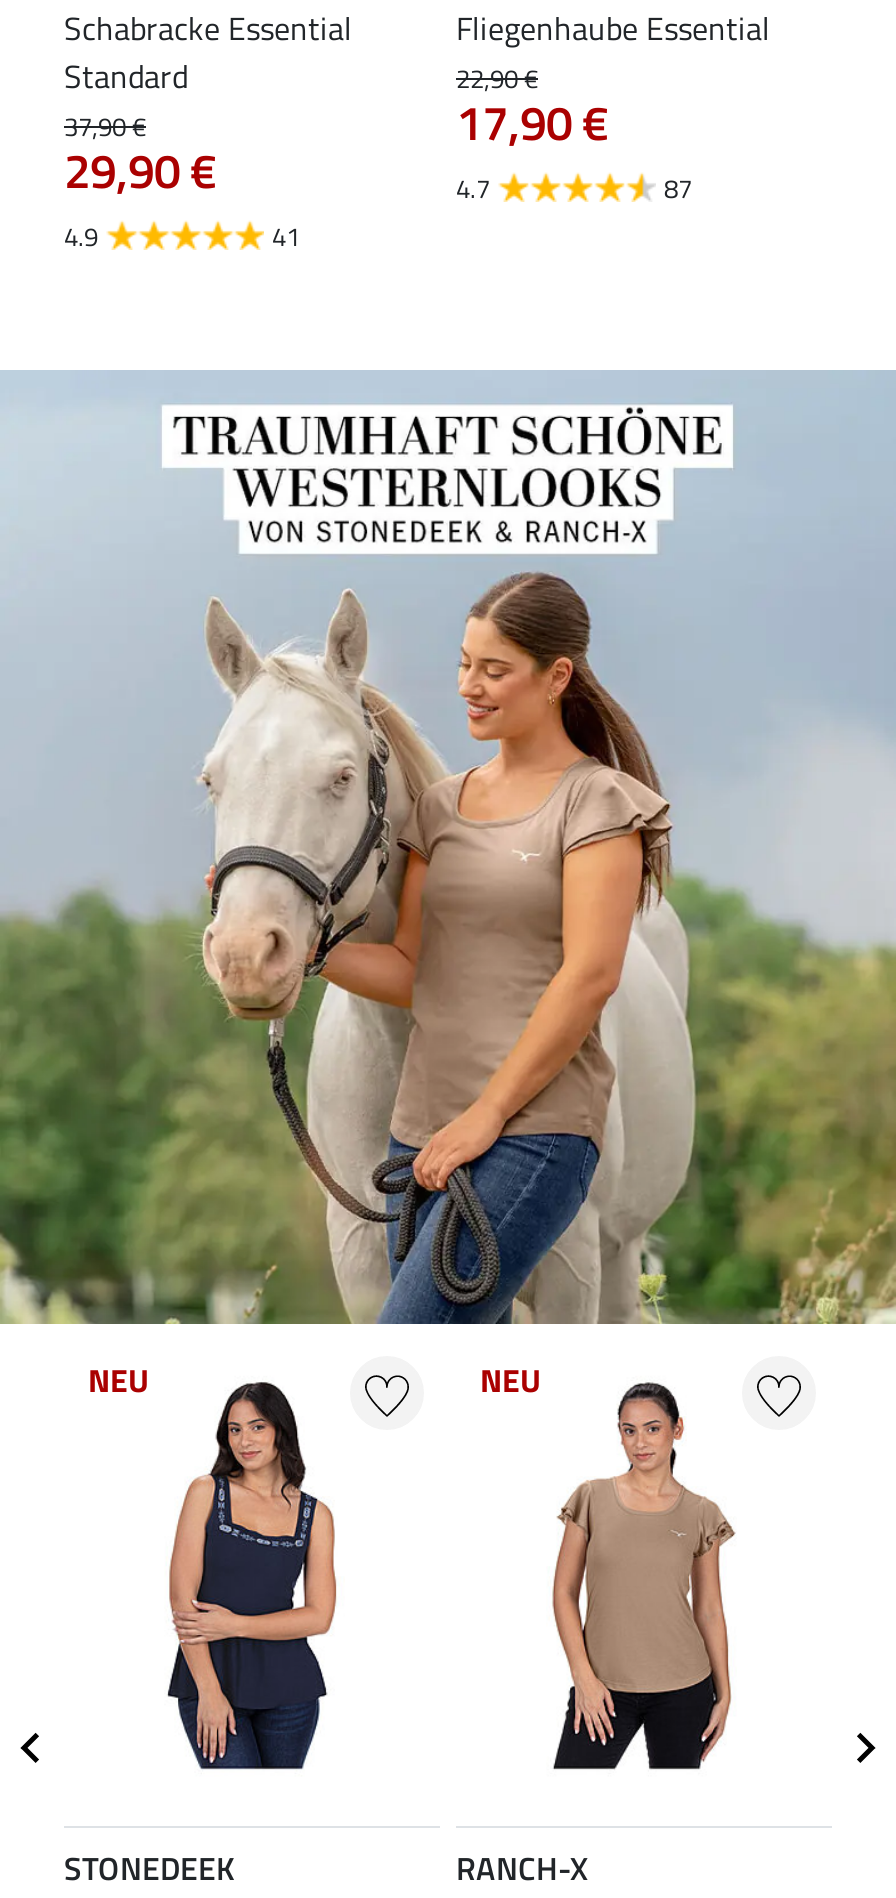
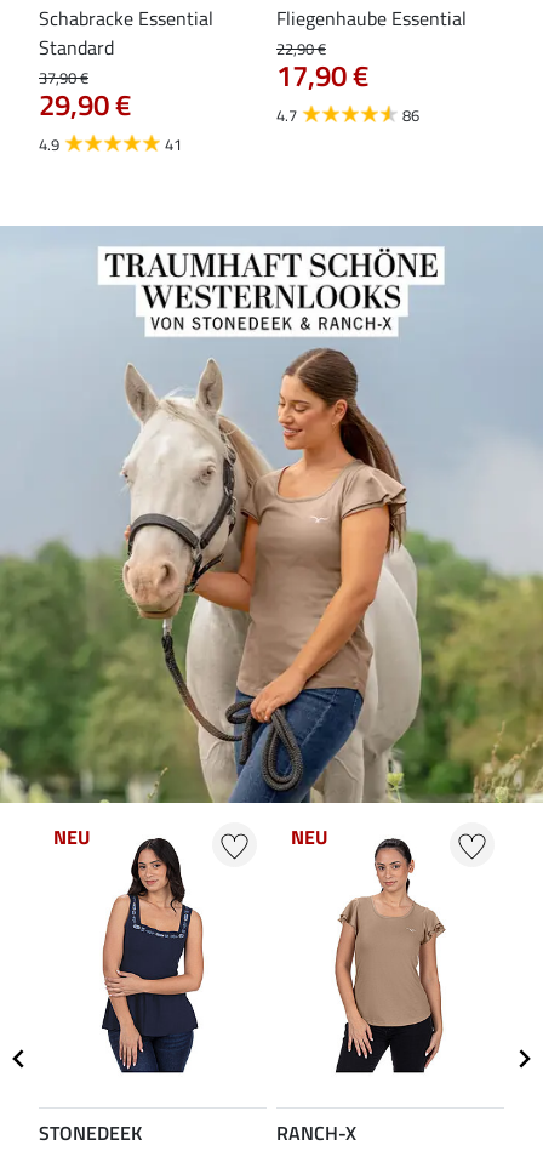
[664,169,692,209] 87 -> [402,103,419,127] 86

